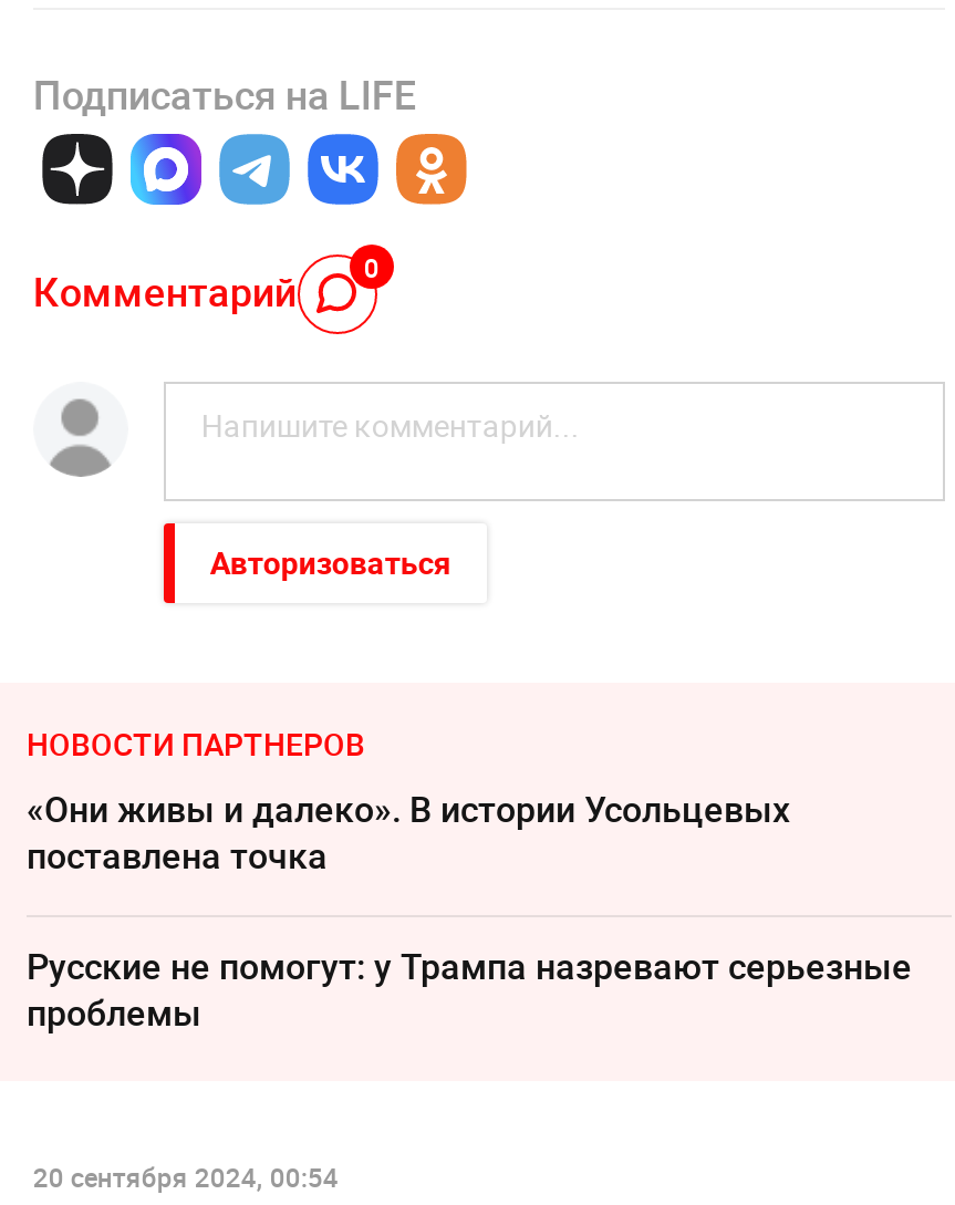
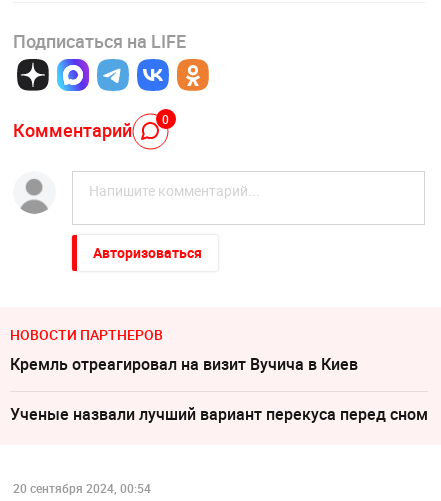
[27,786,790,881] «Они живы и далеко». В истории Усольцевых | поставлена точка -> [10,353,358,375] Кремль отреагировал на визит Вучича в Киев
[27,943,912,1038] Русские не помогут: у Трампа назревают серьезные | проблемы -> [10,403,428,425] Ученые назвали лучший вариант перекуса перед сном

